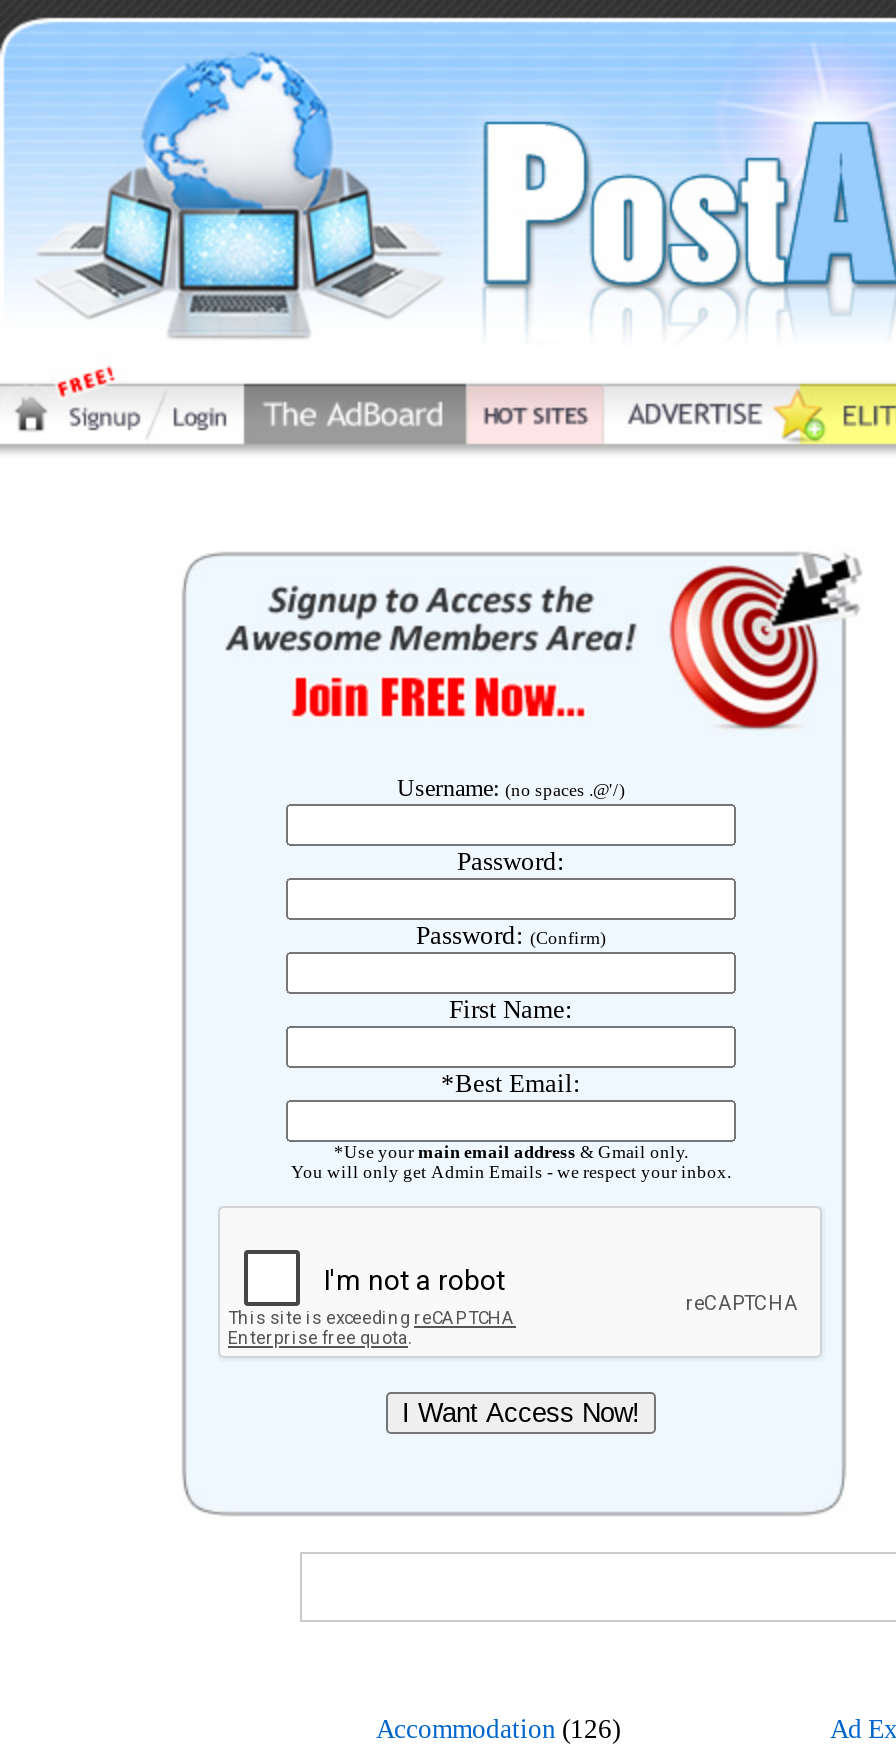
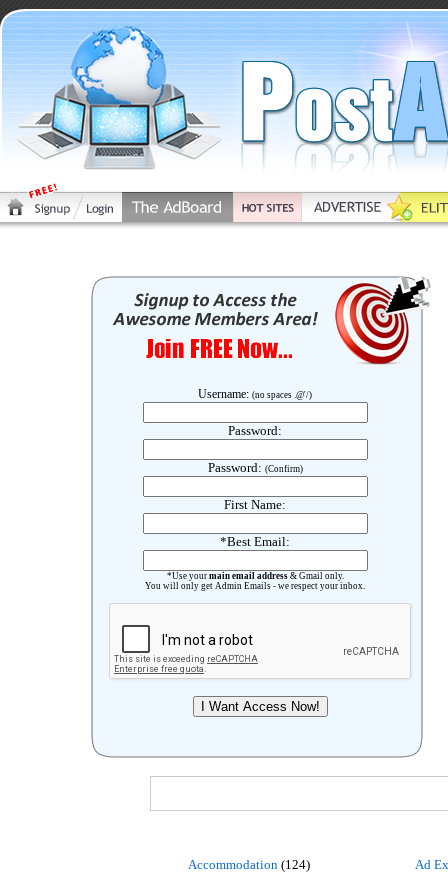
[376,1713,620,1743] Accommodation (126) -> [188,857,310,872] Accommodation (124)

